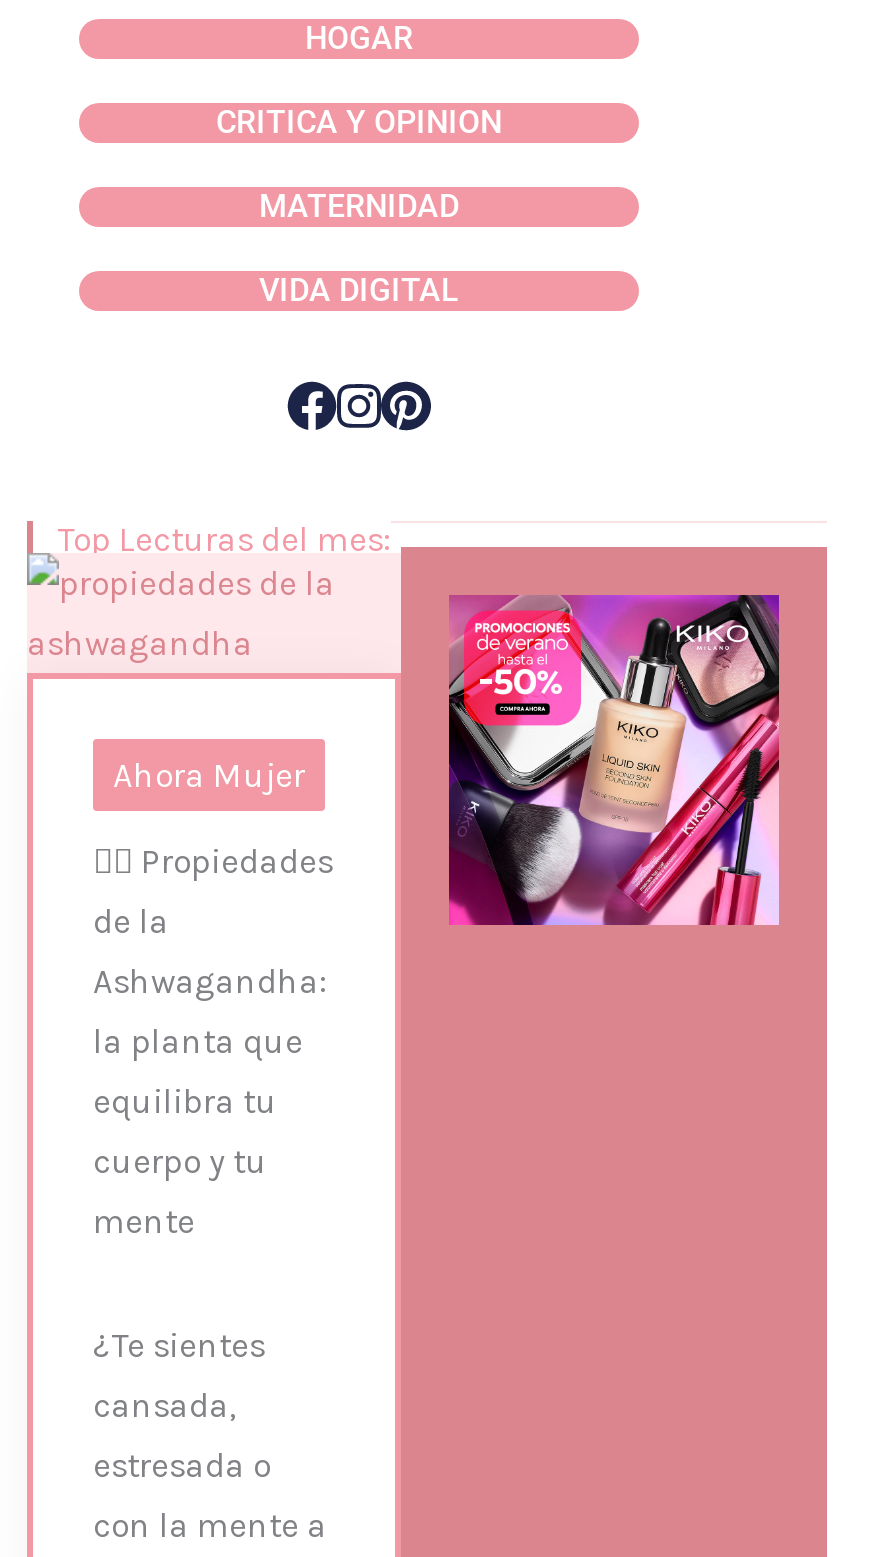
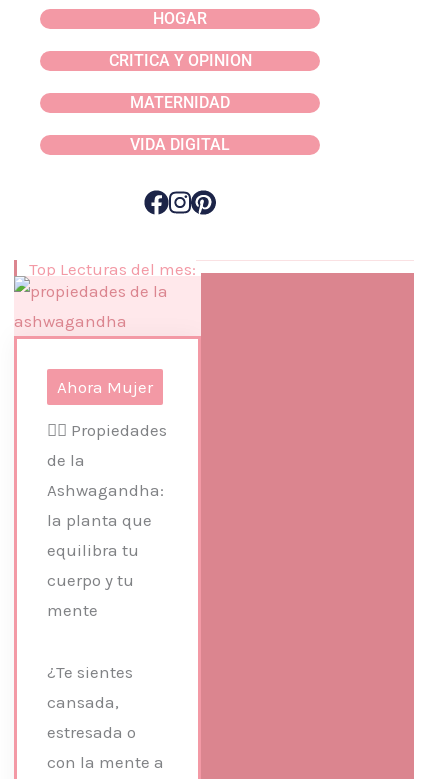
[447,592,781,928] [image] -> none

